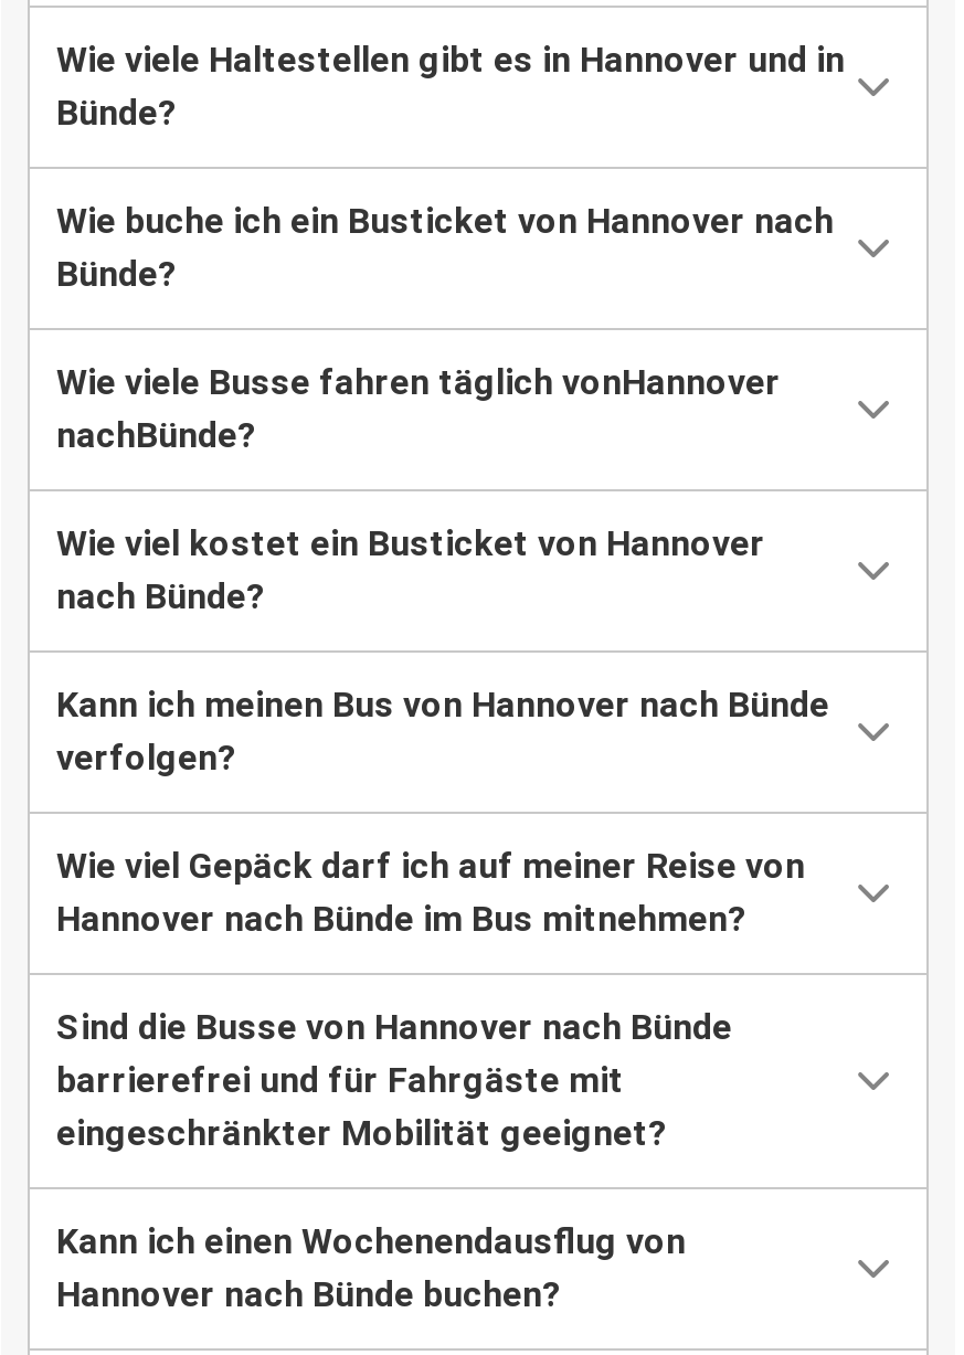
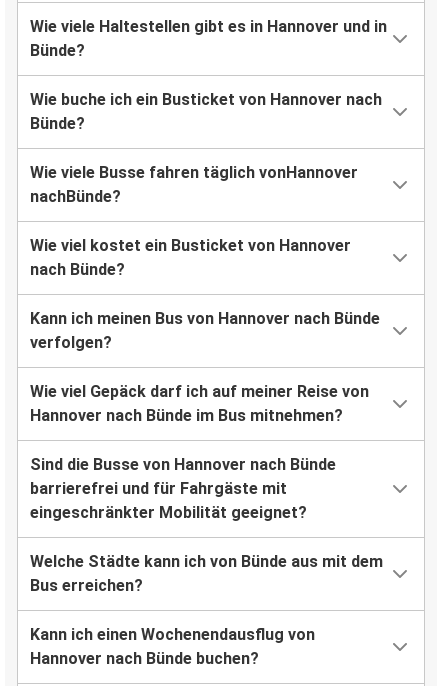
none -> [30,552,383,595] Welche Städte kann ich von Bünde aus mit dem | Bus erreichen?

